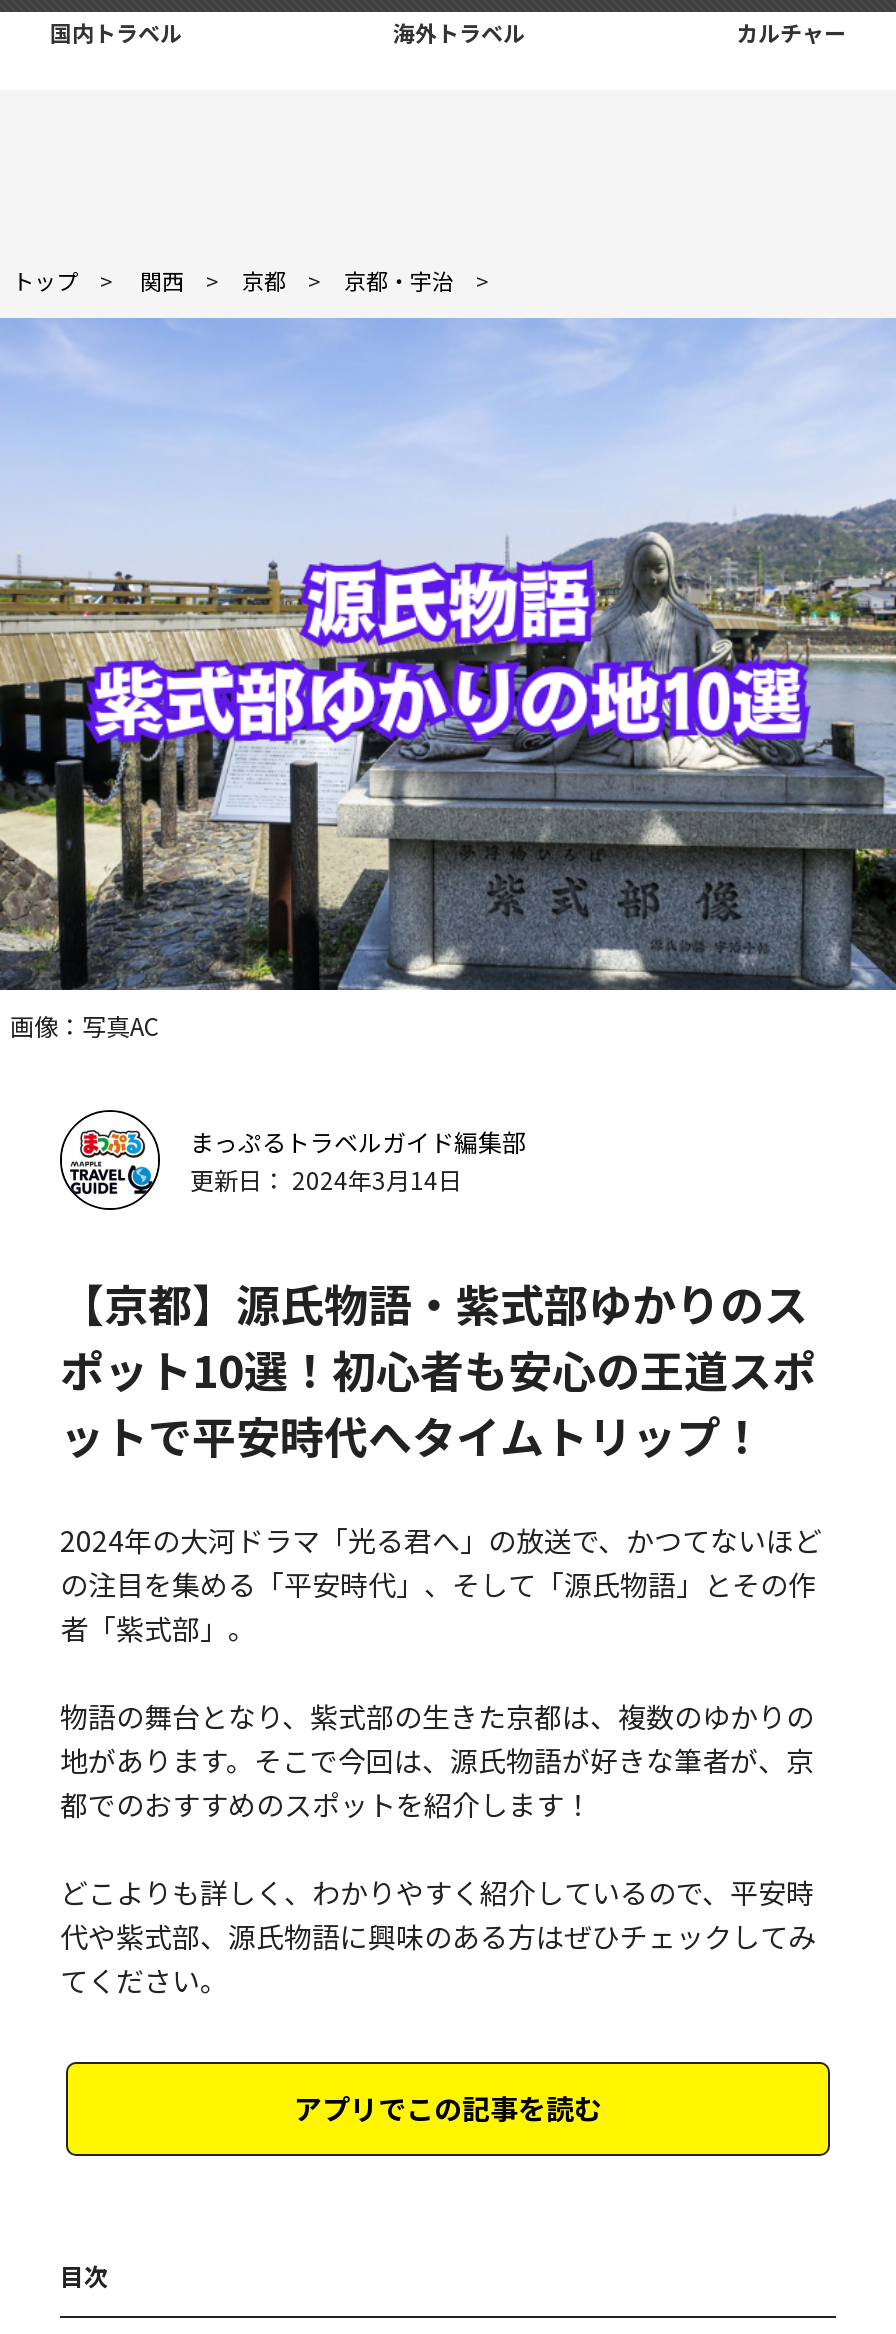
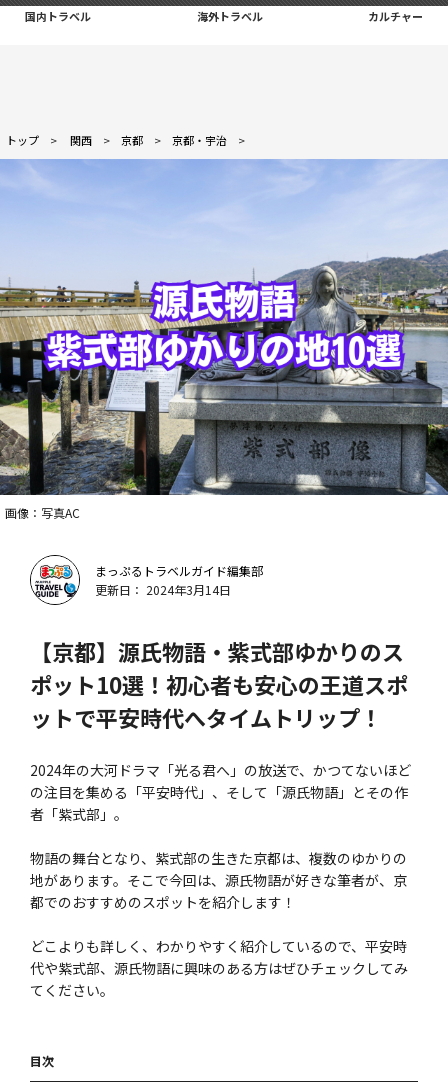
[294,2088,602,2128] アプリでこの記事を読む -> none

